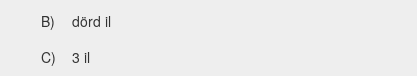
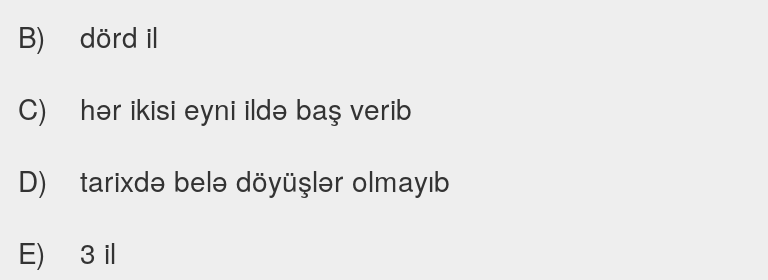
none -> [18,88,450,272] hər ikisi eyni ildə baş verib | D) | tarixdə belə döyüşlər olmayıb | E)

